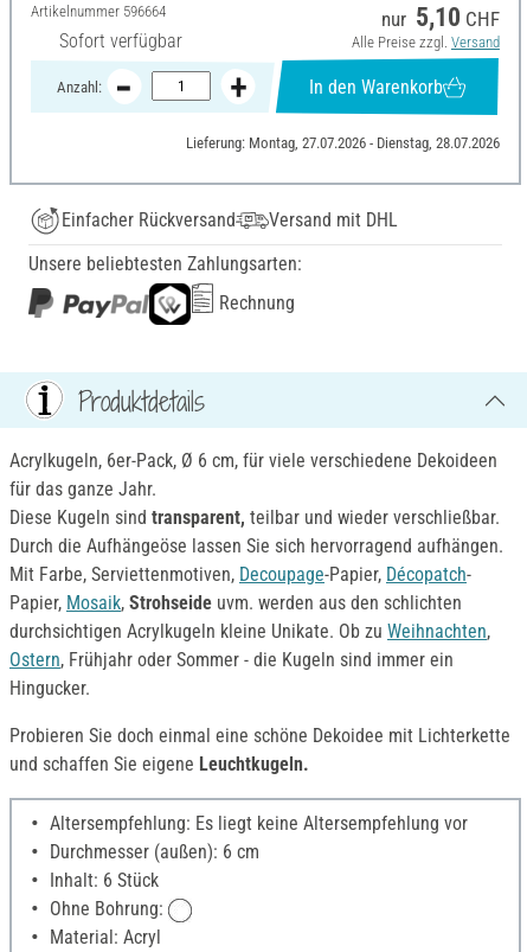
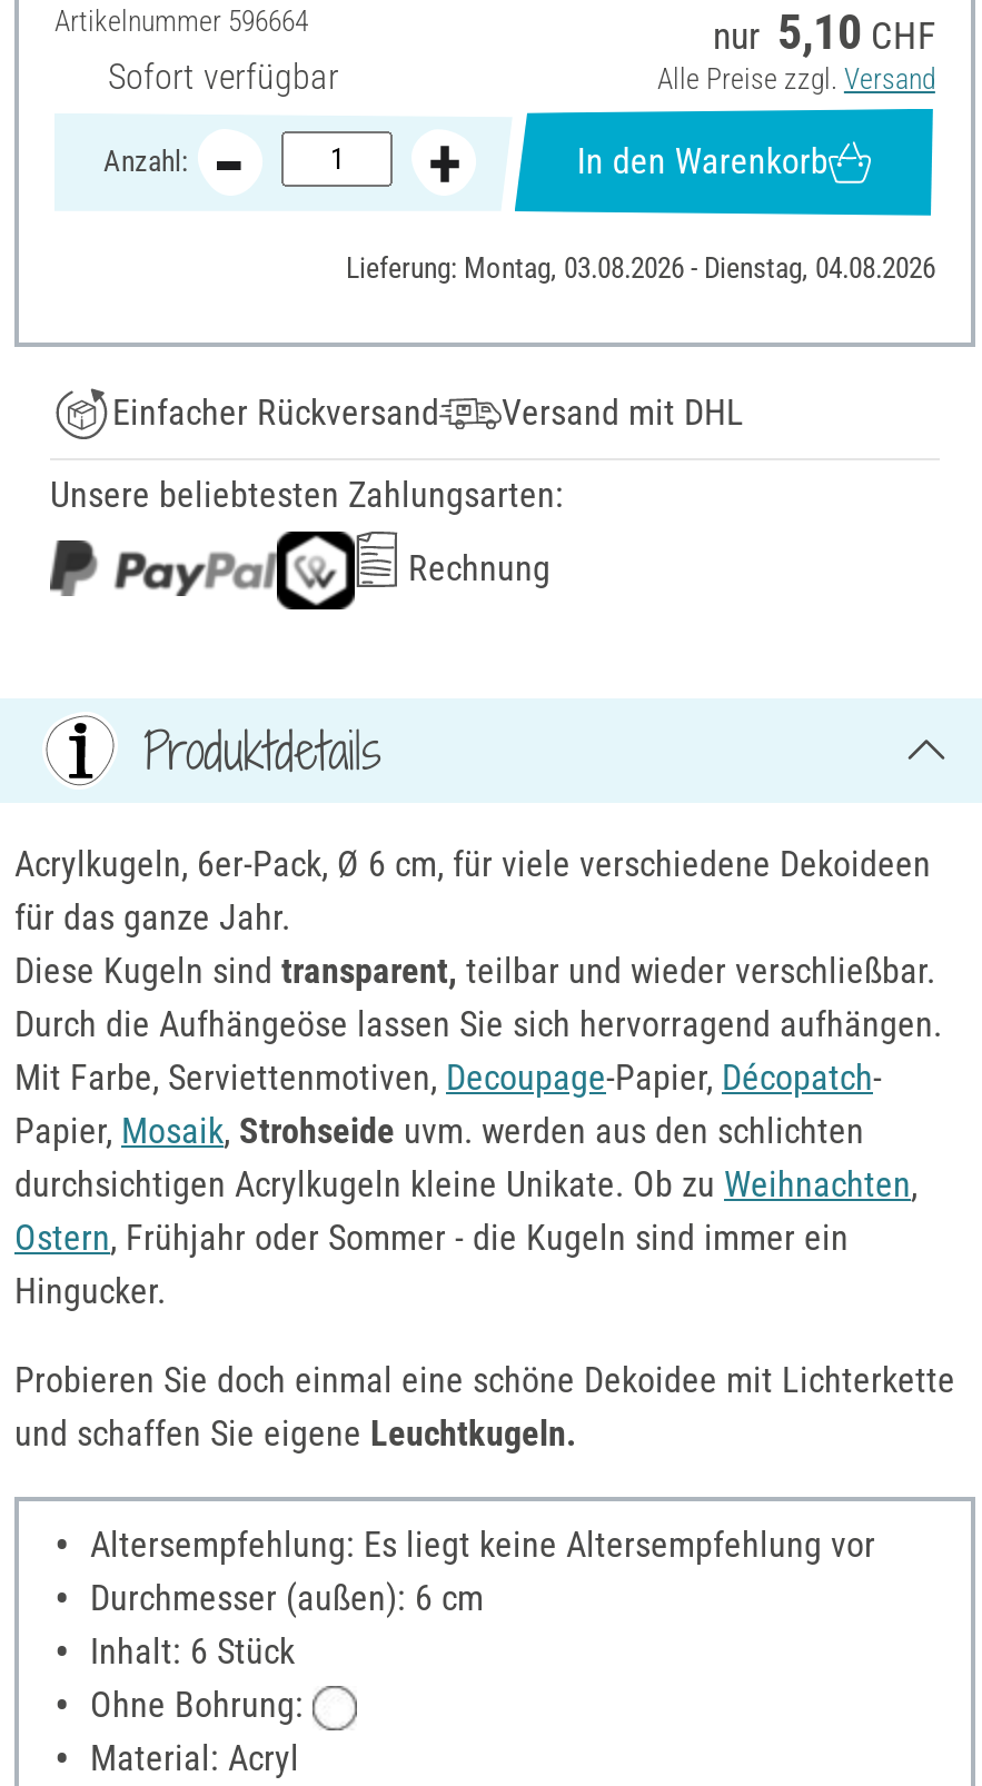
[186,134,500,152] Lieferung: Montag, 27.07.2026 - Dienstag, 28.07.2026 -> [346,252,935,285] Lieferung: Montag, 03.08.2026 - Dienstag, 04.08.2026

